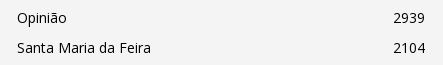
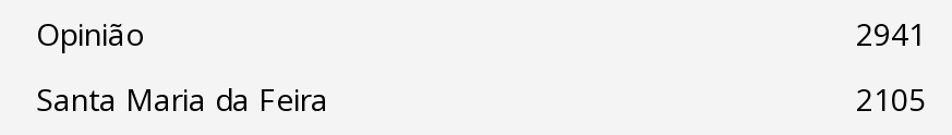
[393,8,425,27] 2939 -> [856,13,926,54] 2941
[393,38,425,57] 2104 -> [856,78,926,119] 2105

